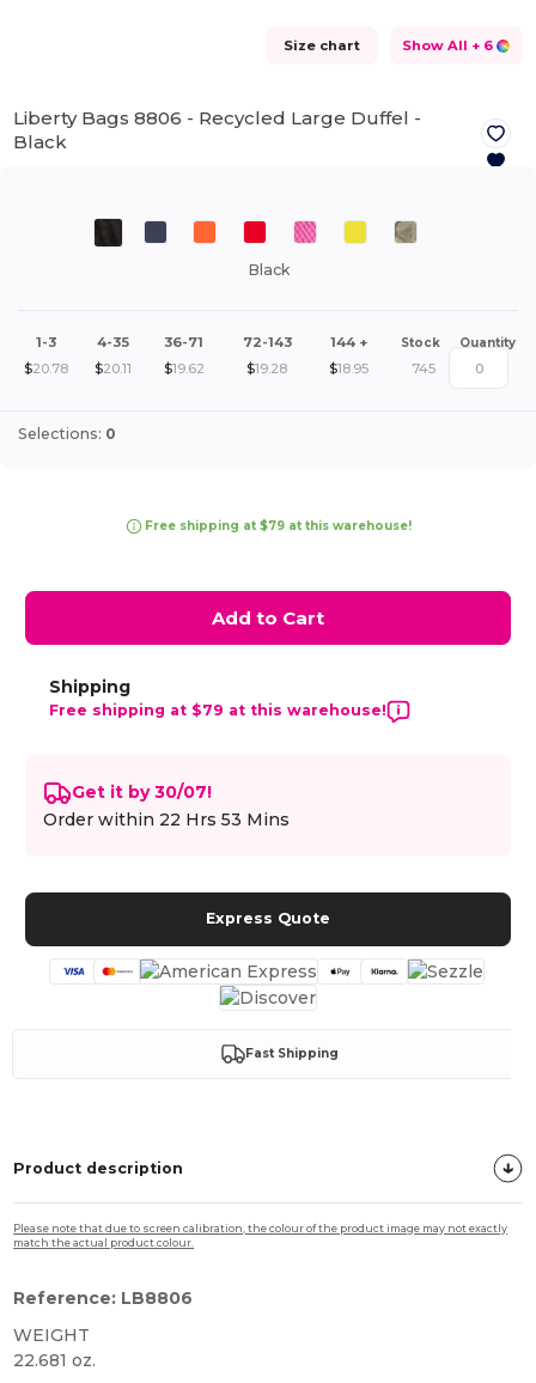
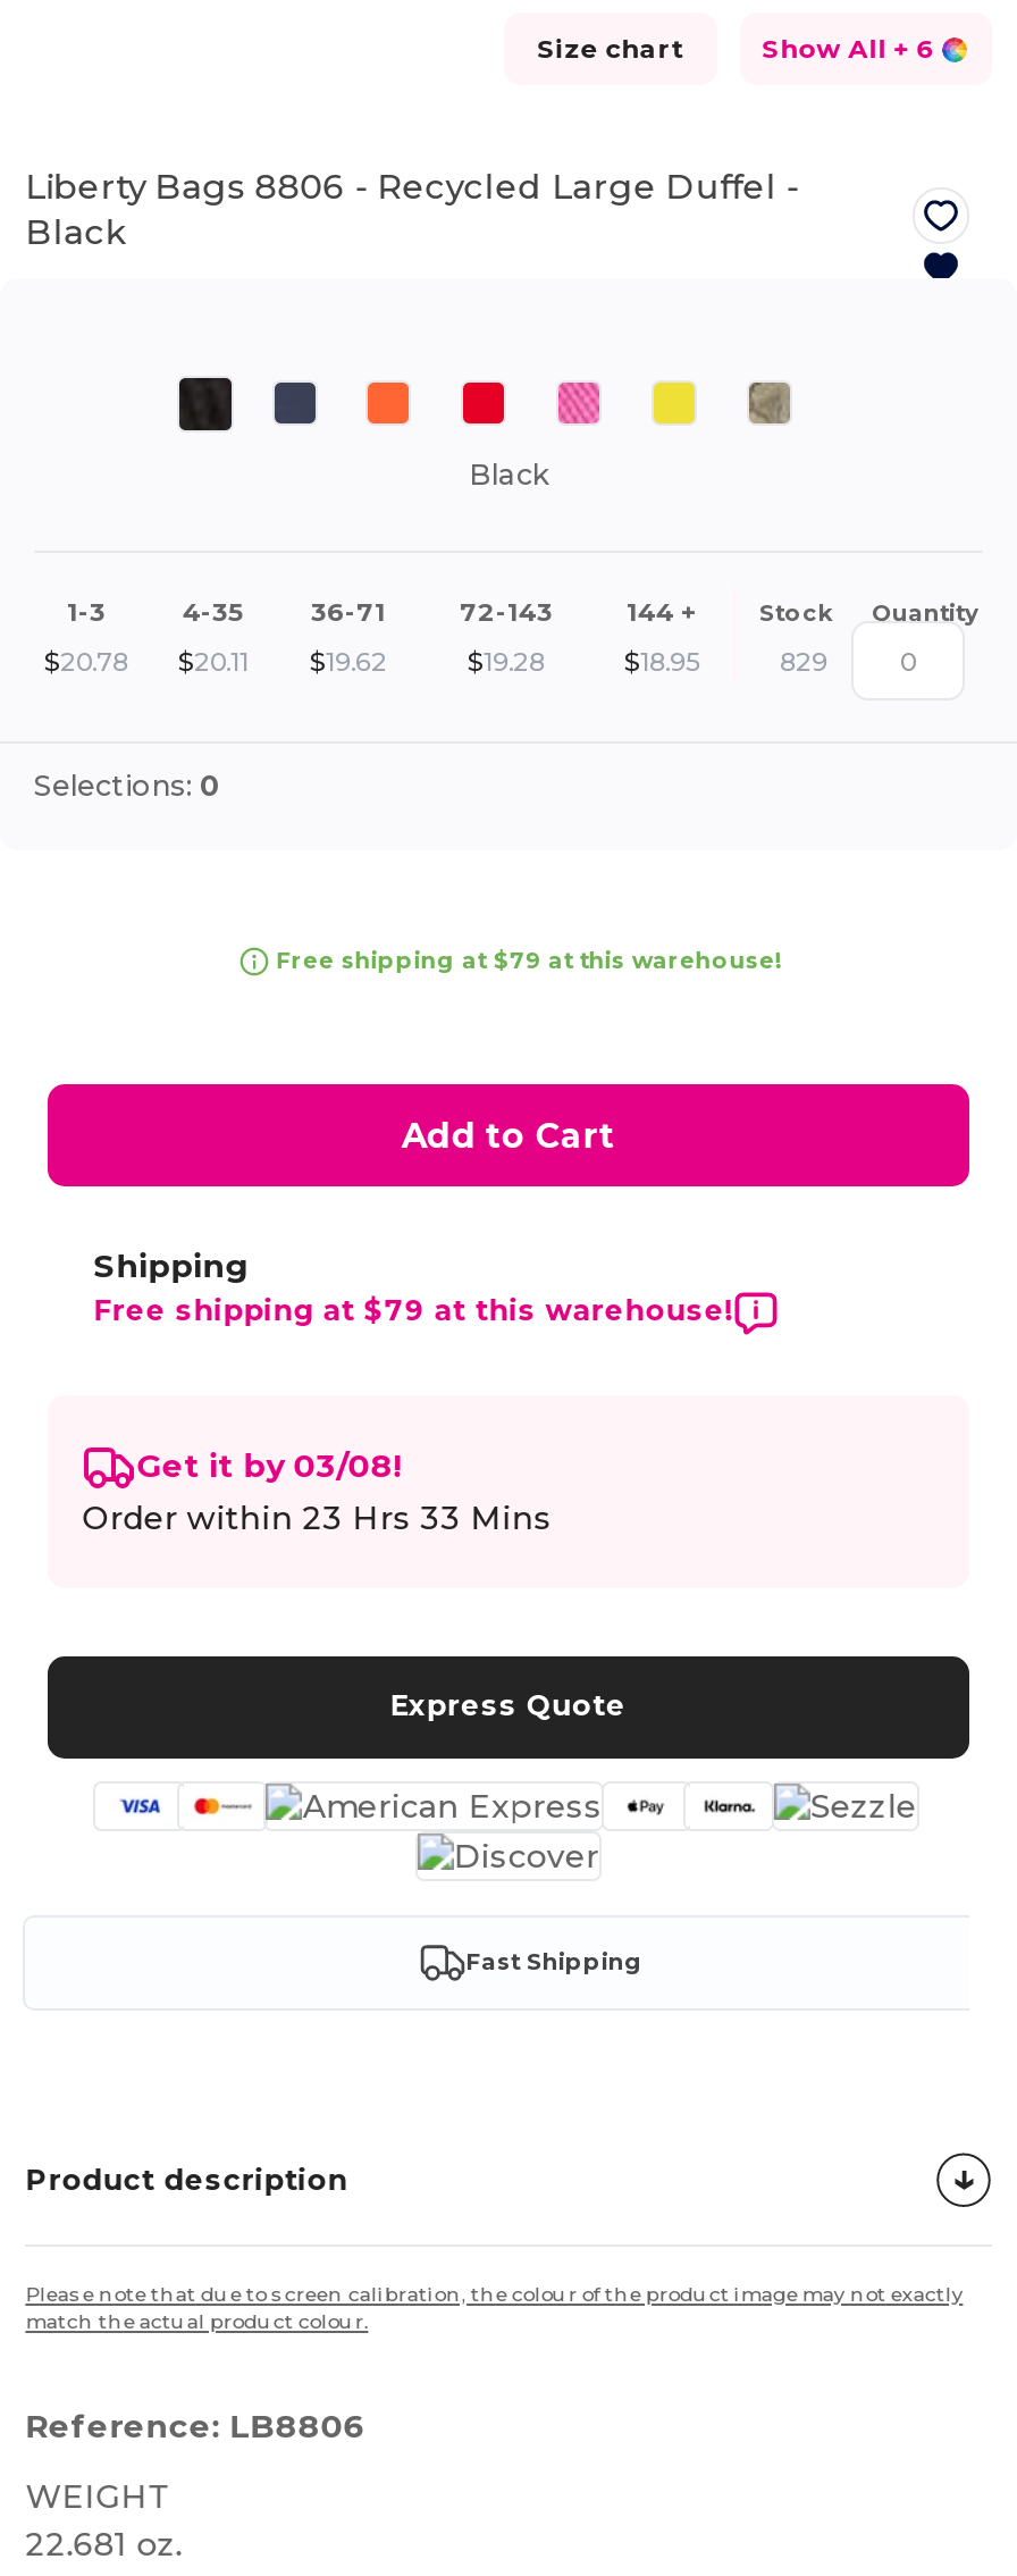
[412,360,435,377] 745 -> [780,647,827,678] 829
[72,782,212,803] Get it by 30/07! -> [137,1446,402,1487] Get it by 03/08!
[43,809,290,830] Order within 22 Hrs 53 Mins -> [82,1497,552,1538] Order within 23 Hrs 33 Mins

